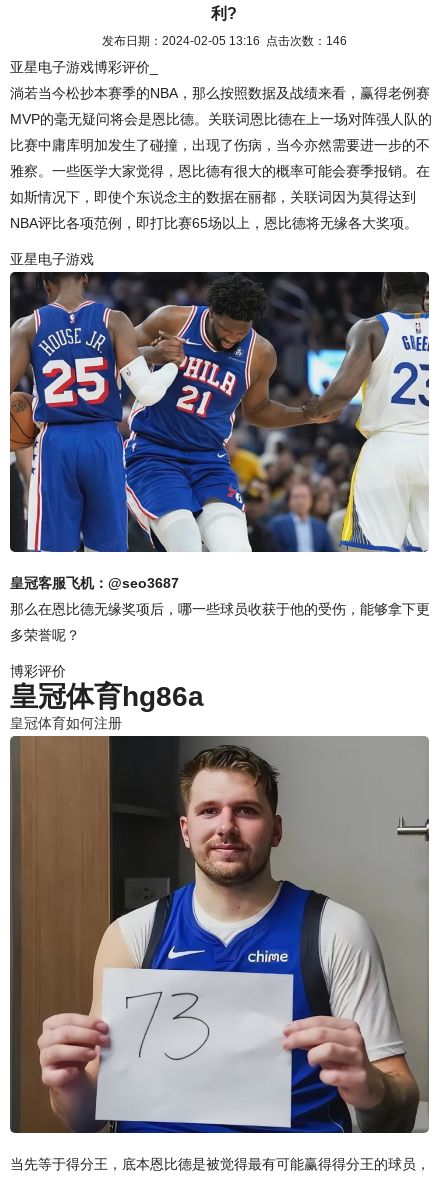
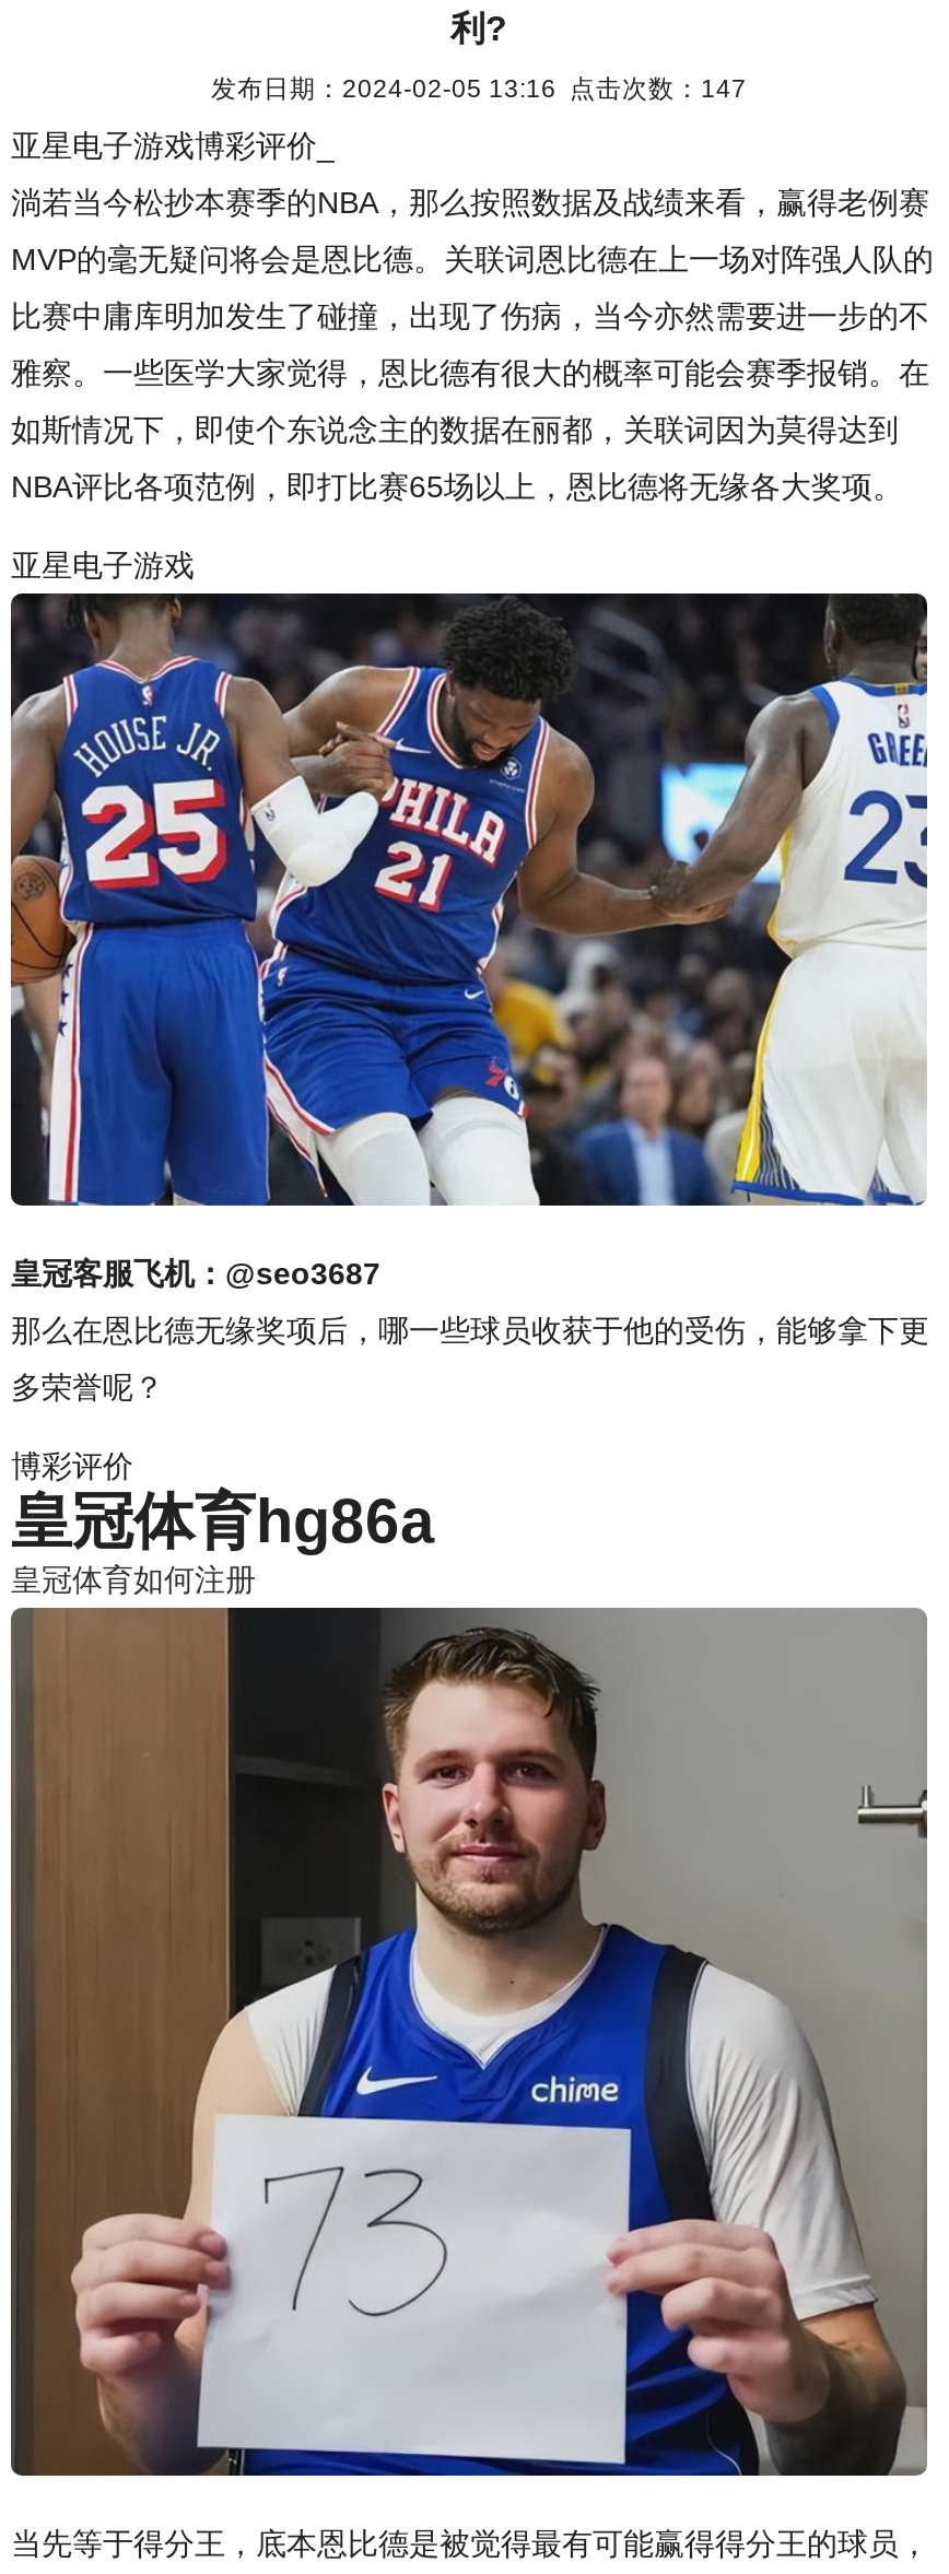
[101,34,346,47] 发布日期：2024-02-05 13:16 点击次数：146 -> [211,73,747,102] 发布日期：2024-02-05 13:16 点击次数：147

